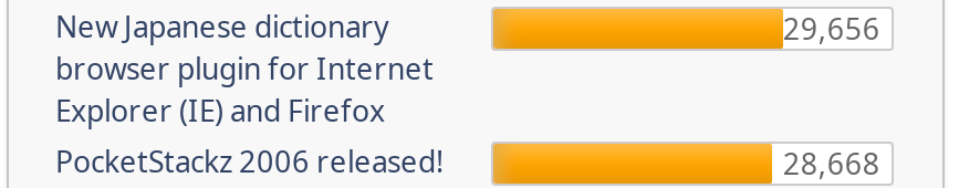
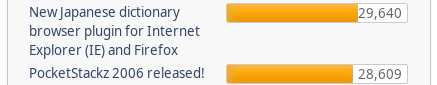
[783,9,880,49] 29,656 -> [358,4,402,22] 29,640
[783,144,880,184] 28,668 -> [358,65,402,83] 28,609

